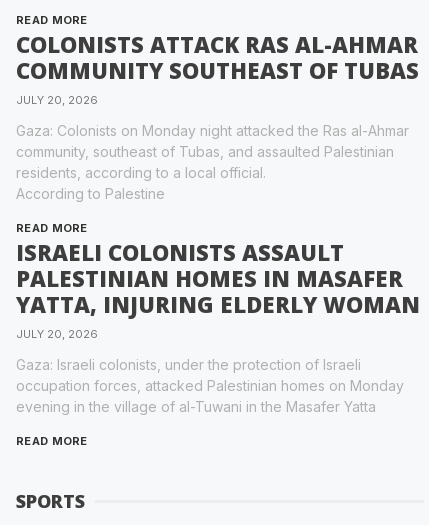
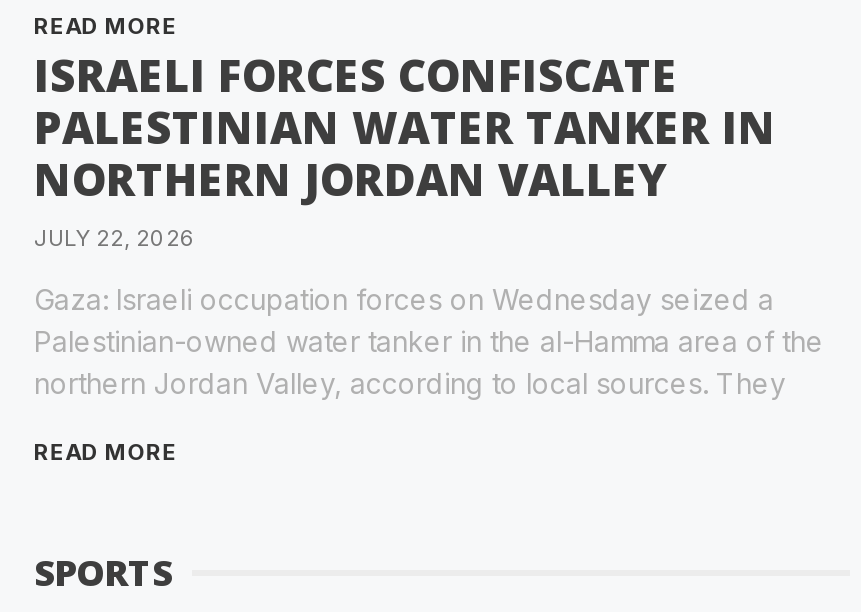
[16,29,420,415] COLONISTS ATTACK RAS AL-AHMAR | COMMUNITY SOUTHEAST OF TUBAS | JULY 20, 2026 | Gaza: Colonists on Monday night attacked the Ras al-Ahmar | community, southeast of Tubas, and assaulted Palestinian | residents, according to a local official. | According to Palestine | READ MORE | ISRAELI COLONISTS ASSAULT | PALESTINIAN HOMES IN MASAFER | YATTA, INJURING ELDERLY WOMAN | JULY 20, 2026 | Gaza: Israeli colonists, under the protection of Israeli | occupation forces, attacked Palestinian homes on Monday | evening in the village of al-Tuwani in the Masafer Yatta -> [34,45,824,401] ISRAELI FORCES CONFISCATE | PALESTINIAN WATER TANKER IN | NORTHERN JORDAN VALLEY | JULY 22, 2026 | Gaza: Israeli occupation forces on Wednesday seized a | Palestinian-owned water tanker in the al-Hamma area of the | northern Jordan Valley, according to local sources. They

